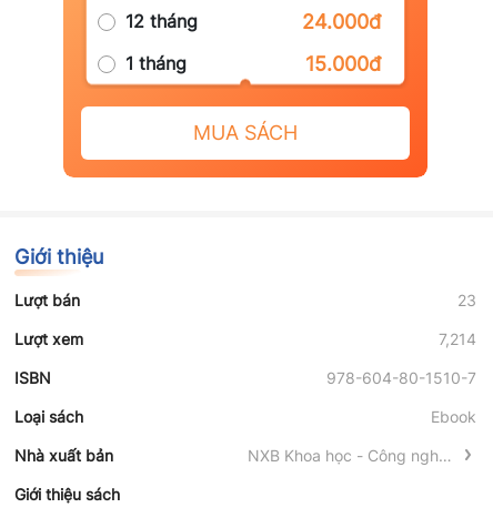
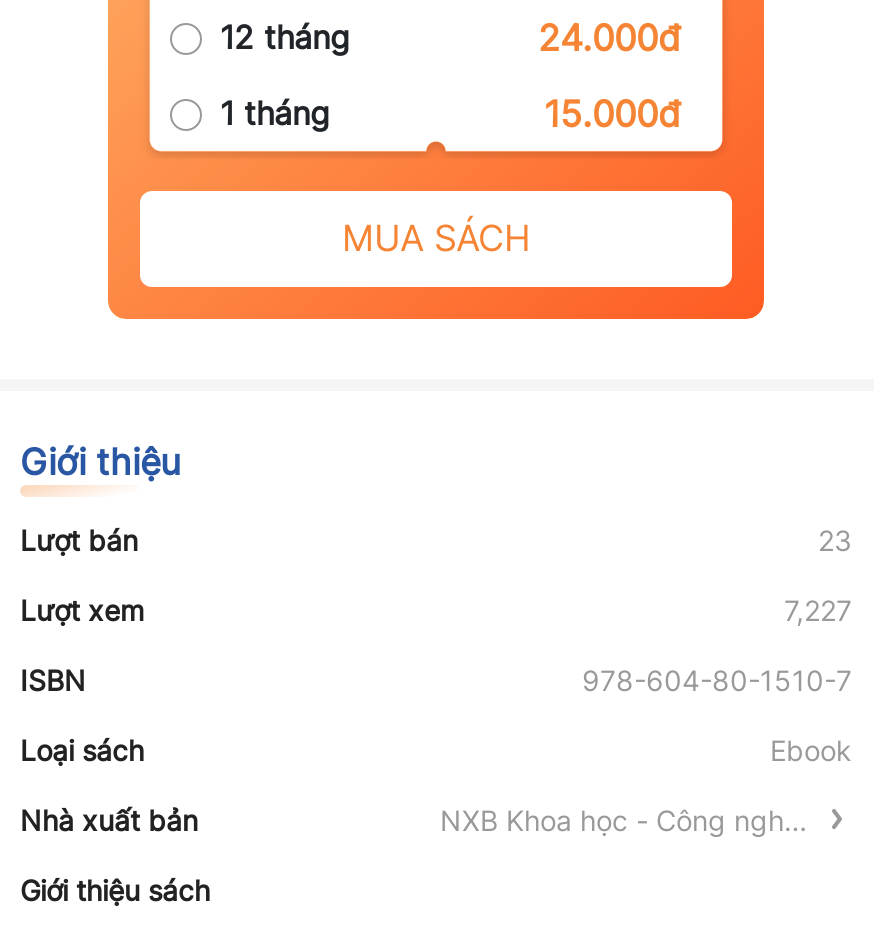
[439,329,476,348] 7,214 -> [784,593,852,627] 7,227

